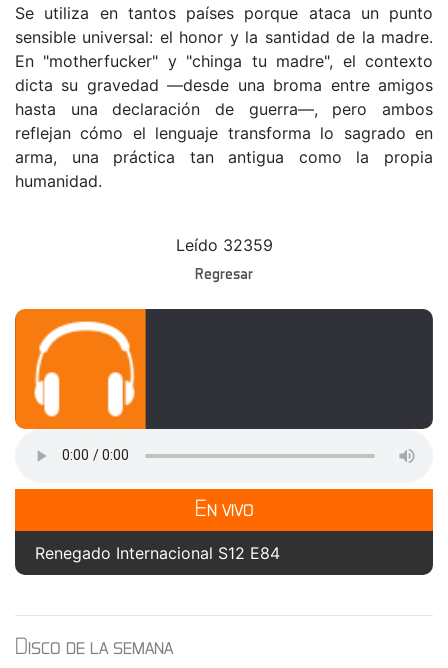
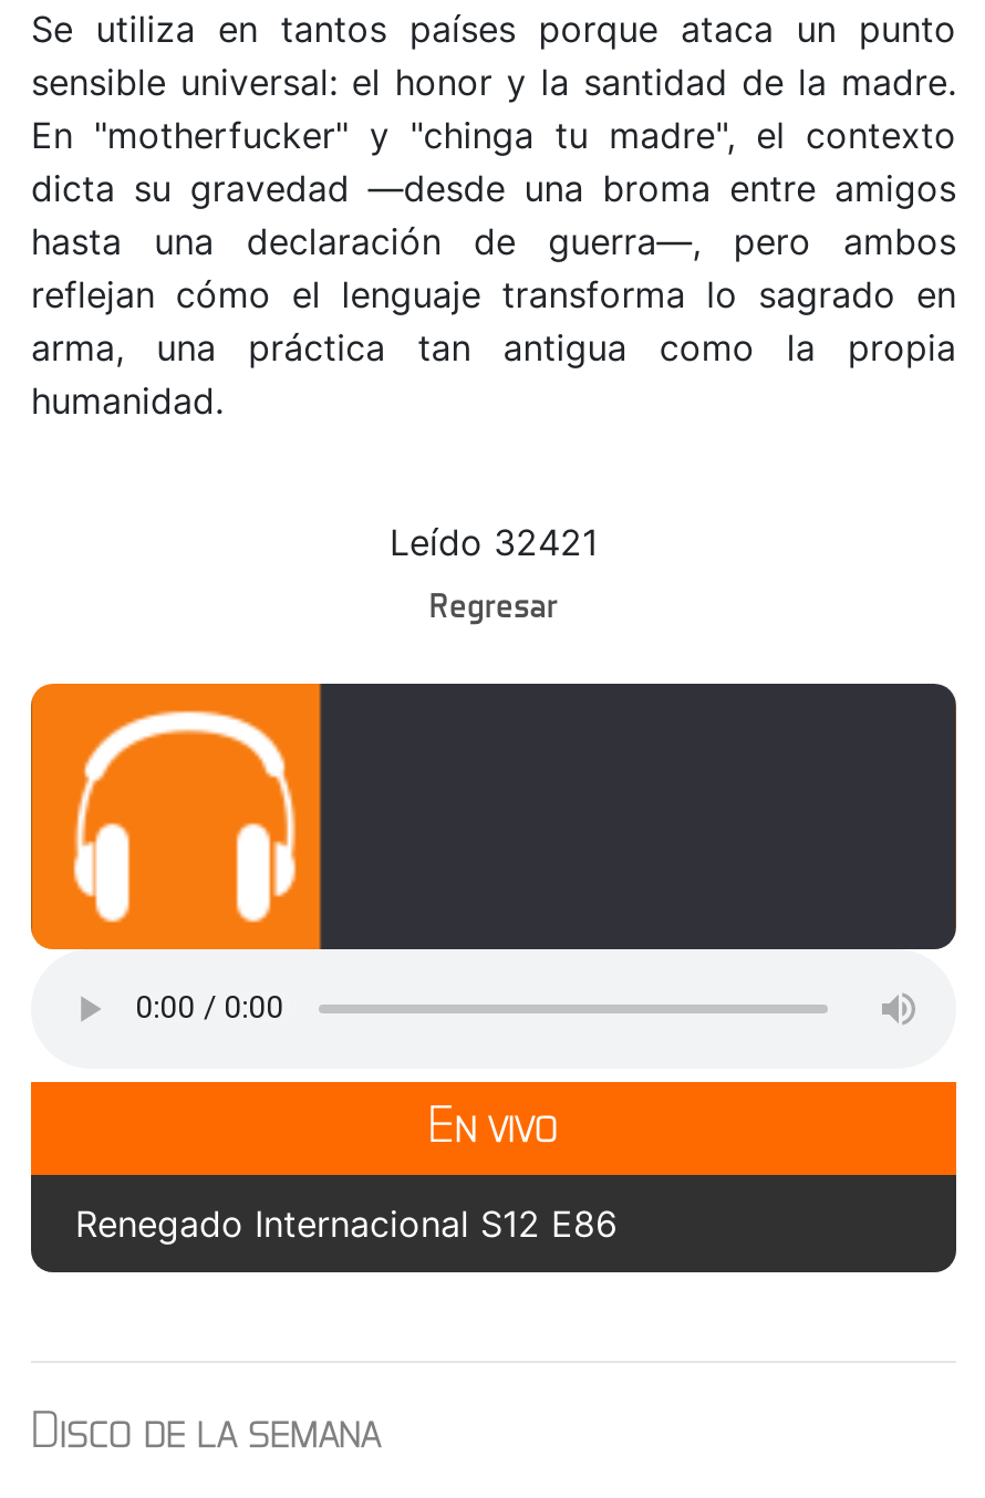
[175,235,272,255] Leído 32359 -> [390,519,598,563] Leído 32421
[35,543,280,563] Renegado Internacional S12 E84 -> [75,1201,618,1245] Renegado Internacional S12 E86

